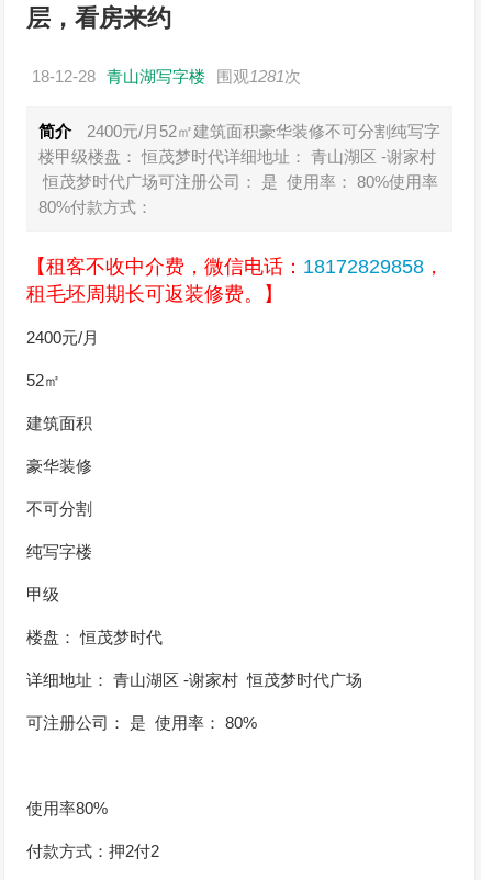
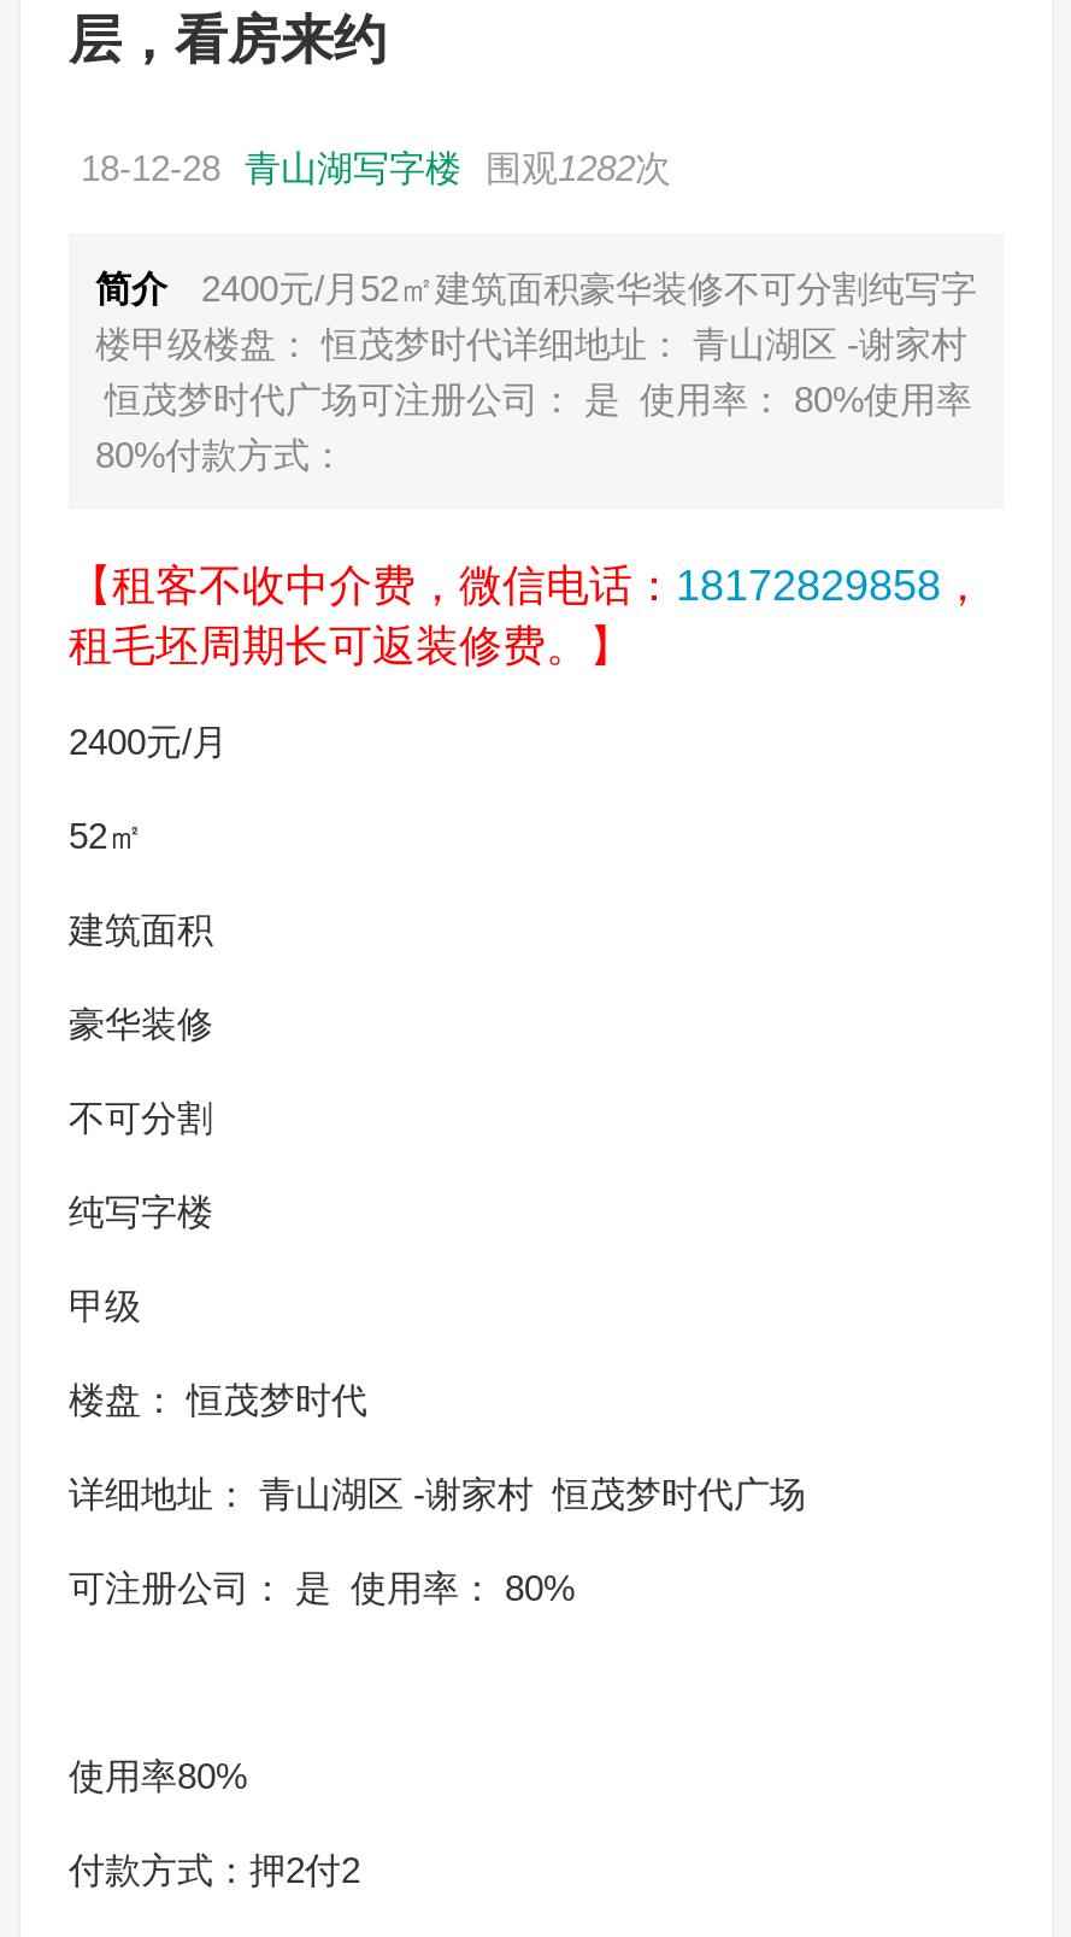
[32,67,301,86] 18-12-28 青山湖写字楼 围观1281次 -> [81,147,671,188] 18-12-28 青山湖写字楼 围观1282次

